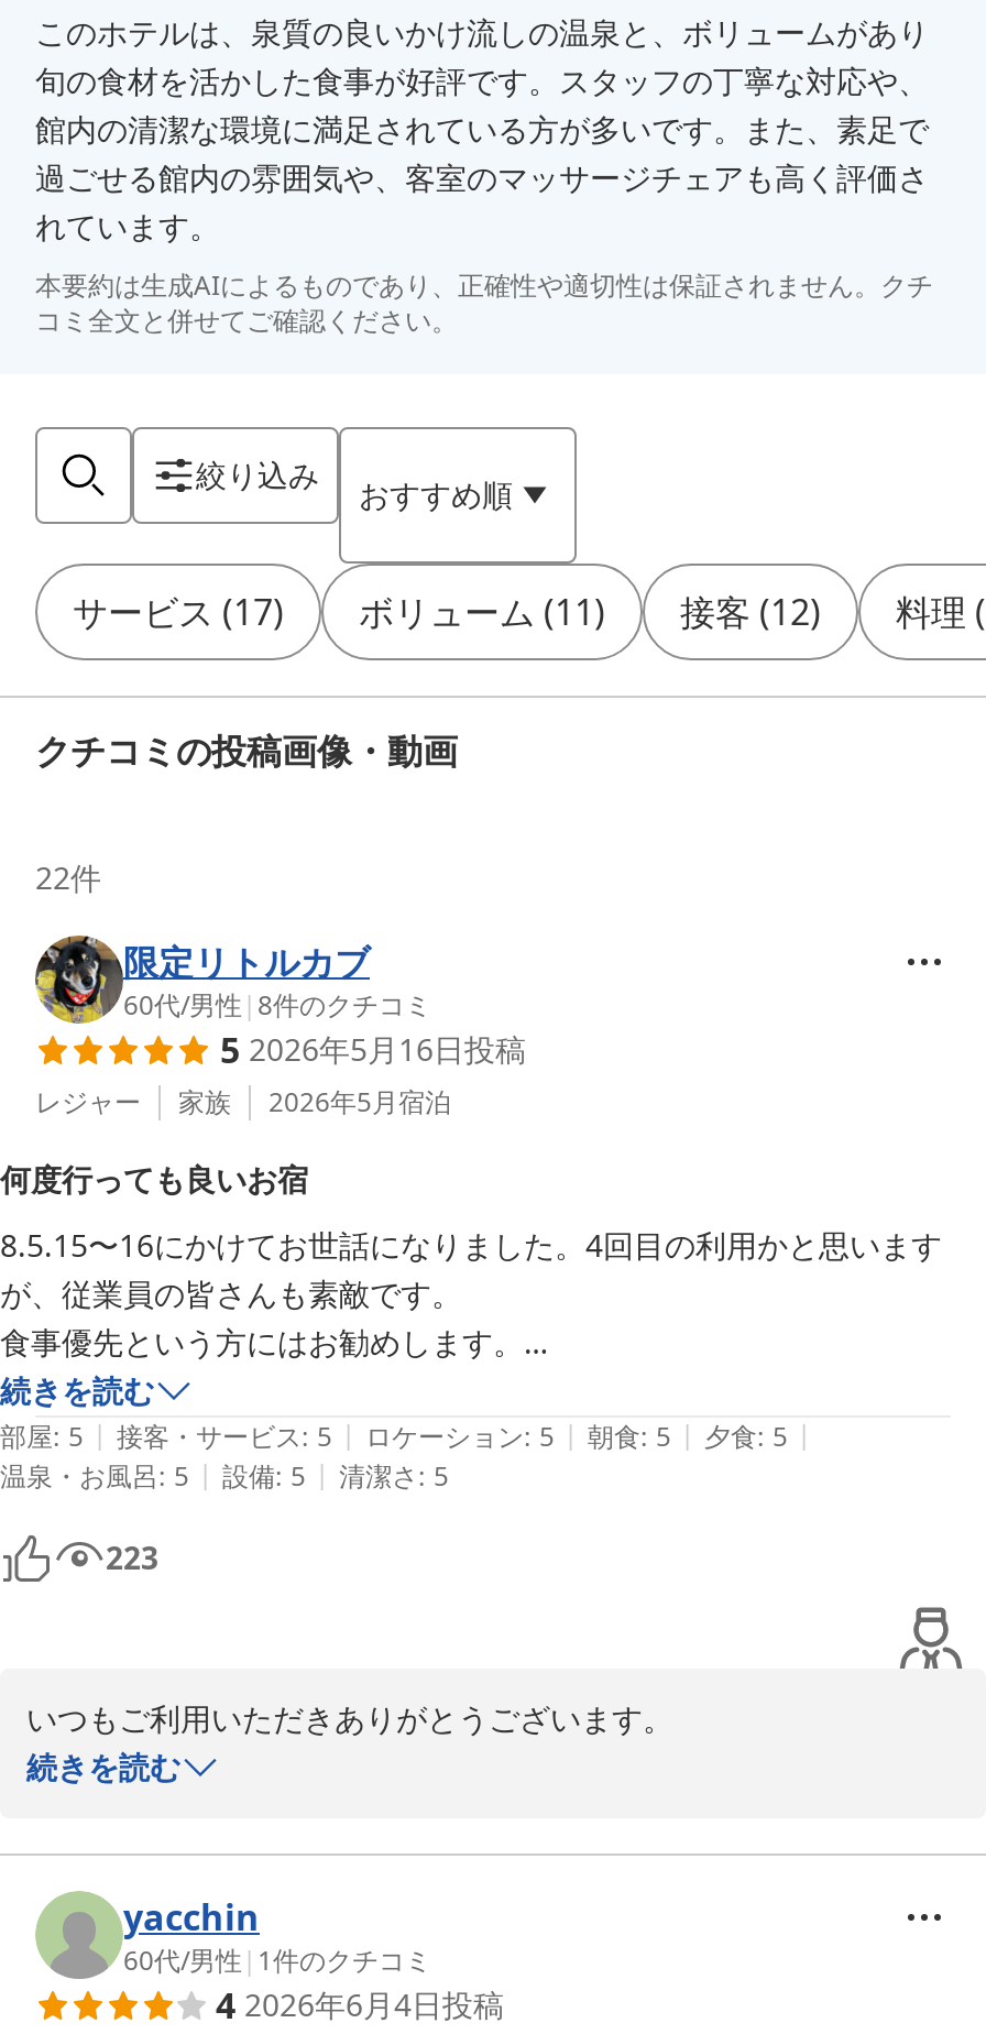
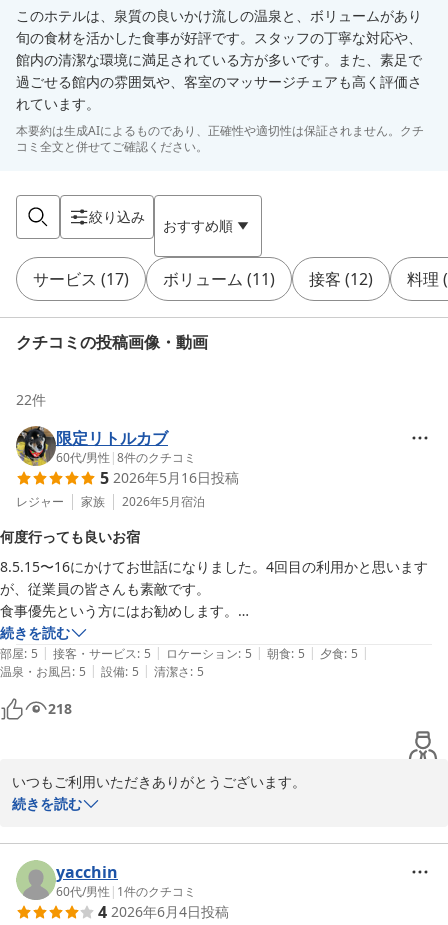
[106,1537,158,1578] 223 -> [48,699,72,718] 218

